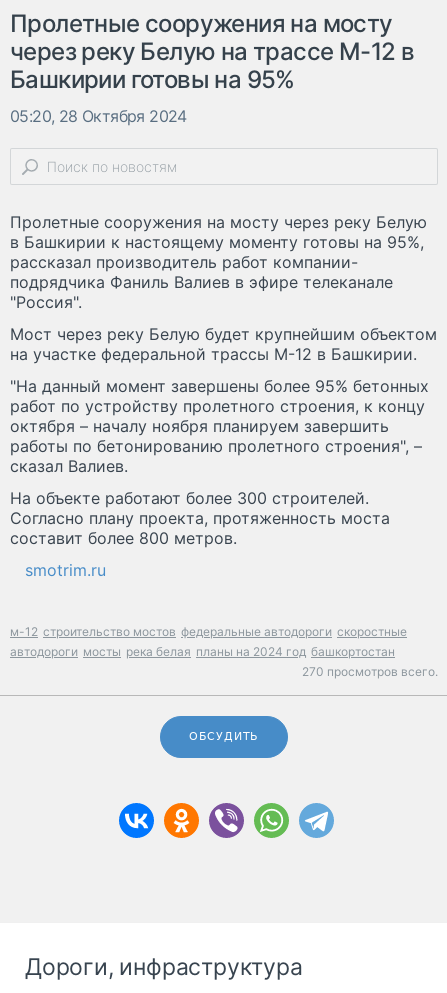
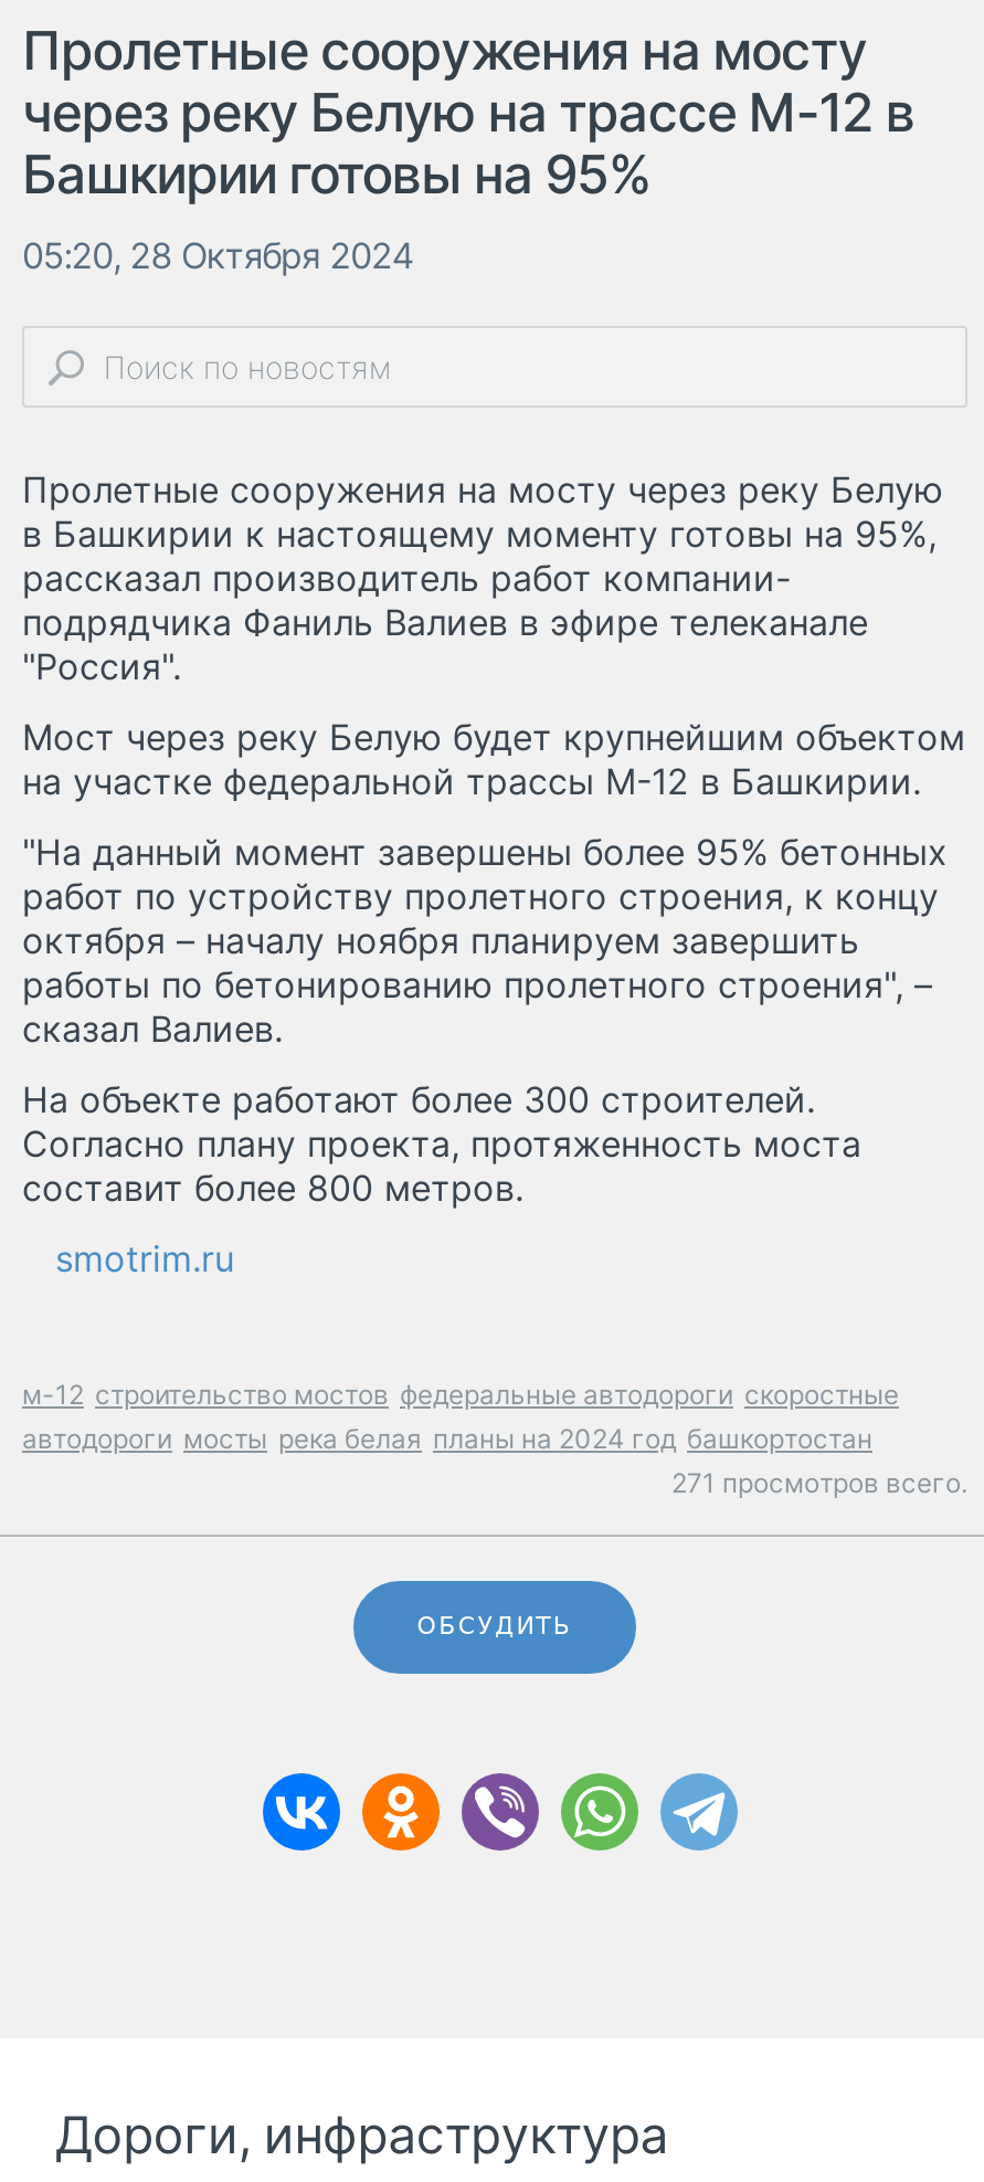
[302,664,438,679] 270 просмотров всего. -> [671,1466,967,1499] 271 просмотров всего.

